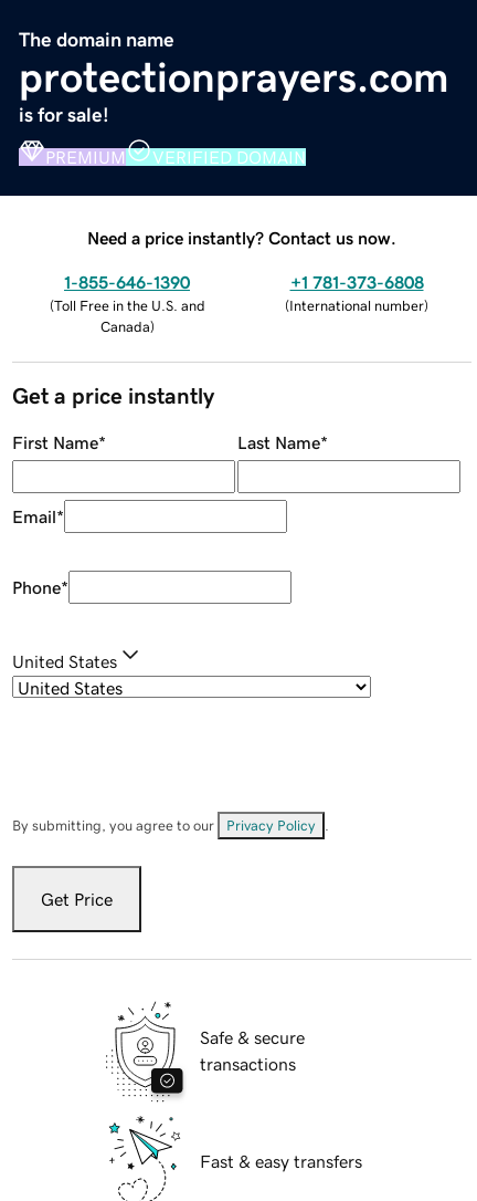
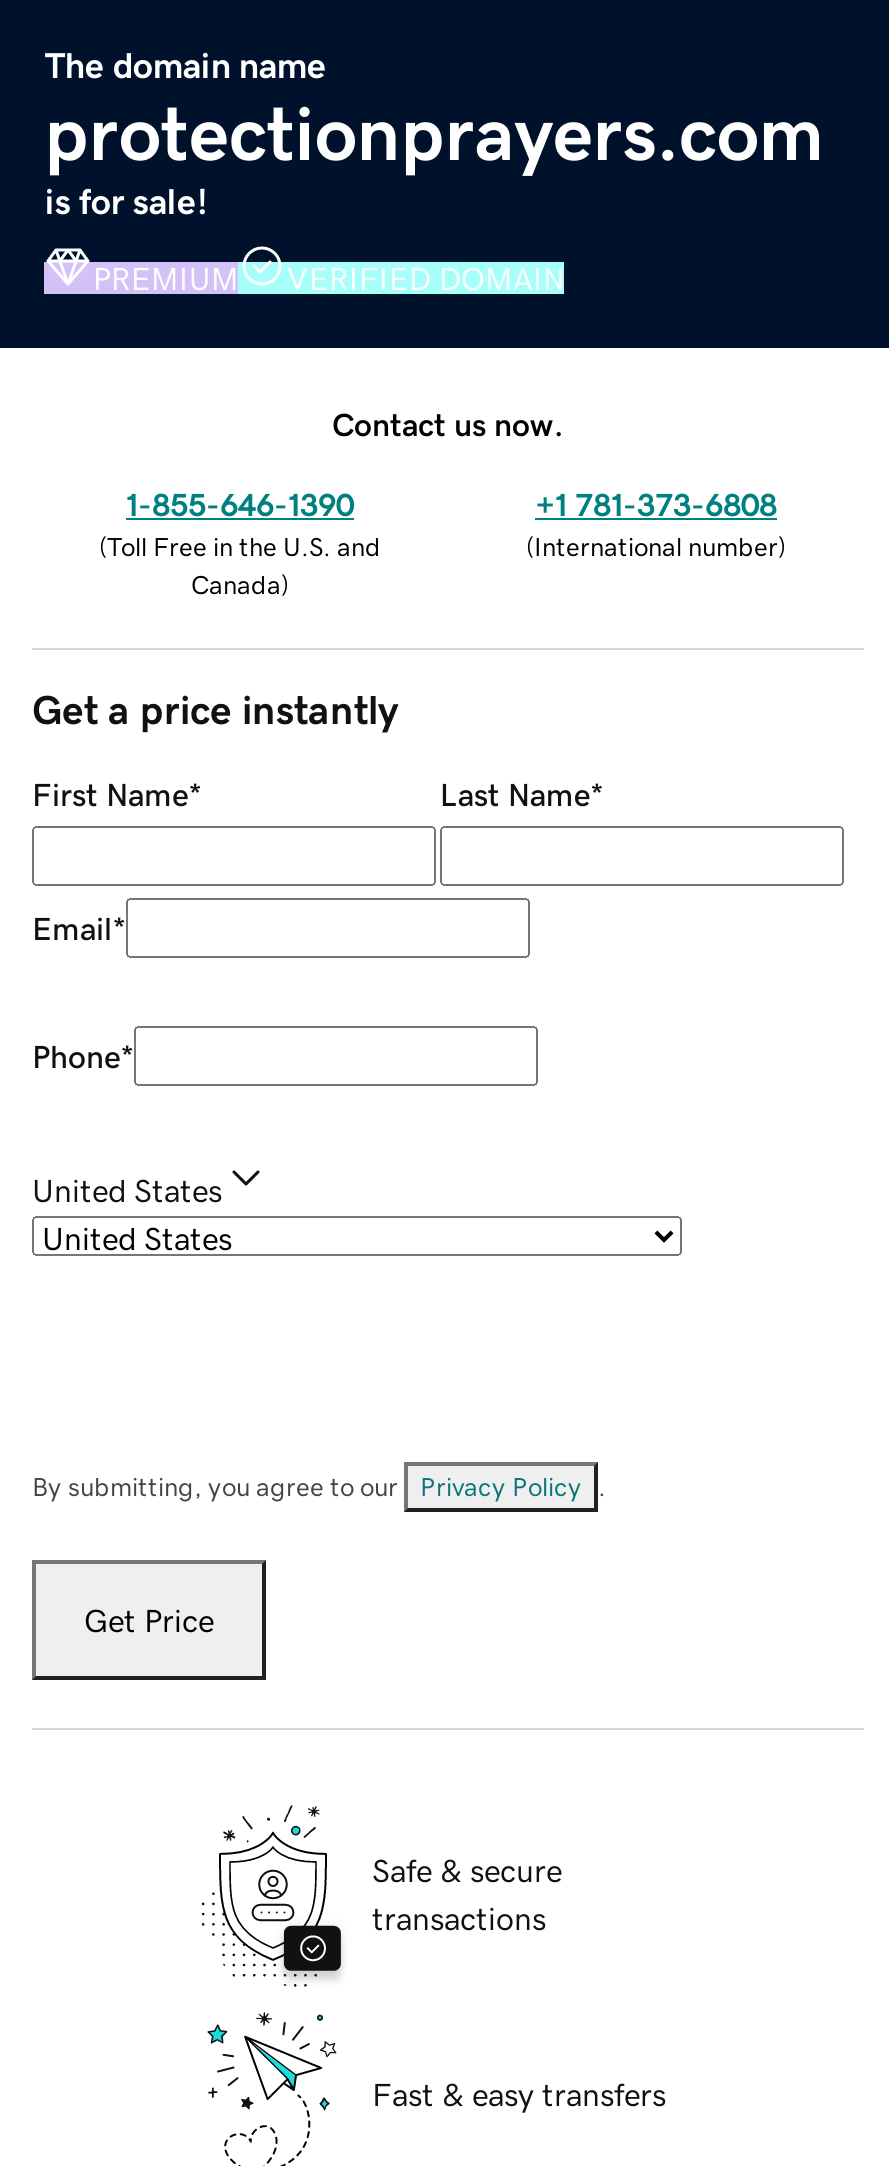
[87,228,396,246] Need a price instantly? Contact us now. -> [332,407,564,439] Contact us now.

